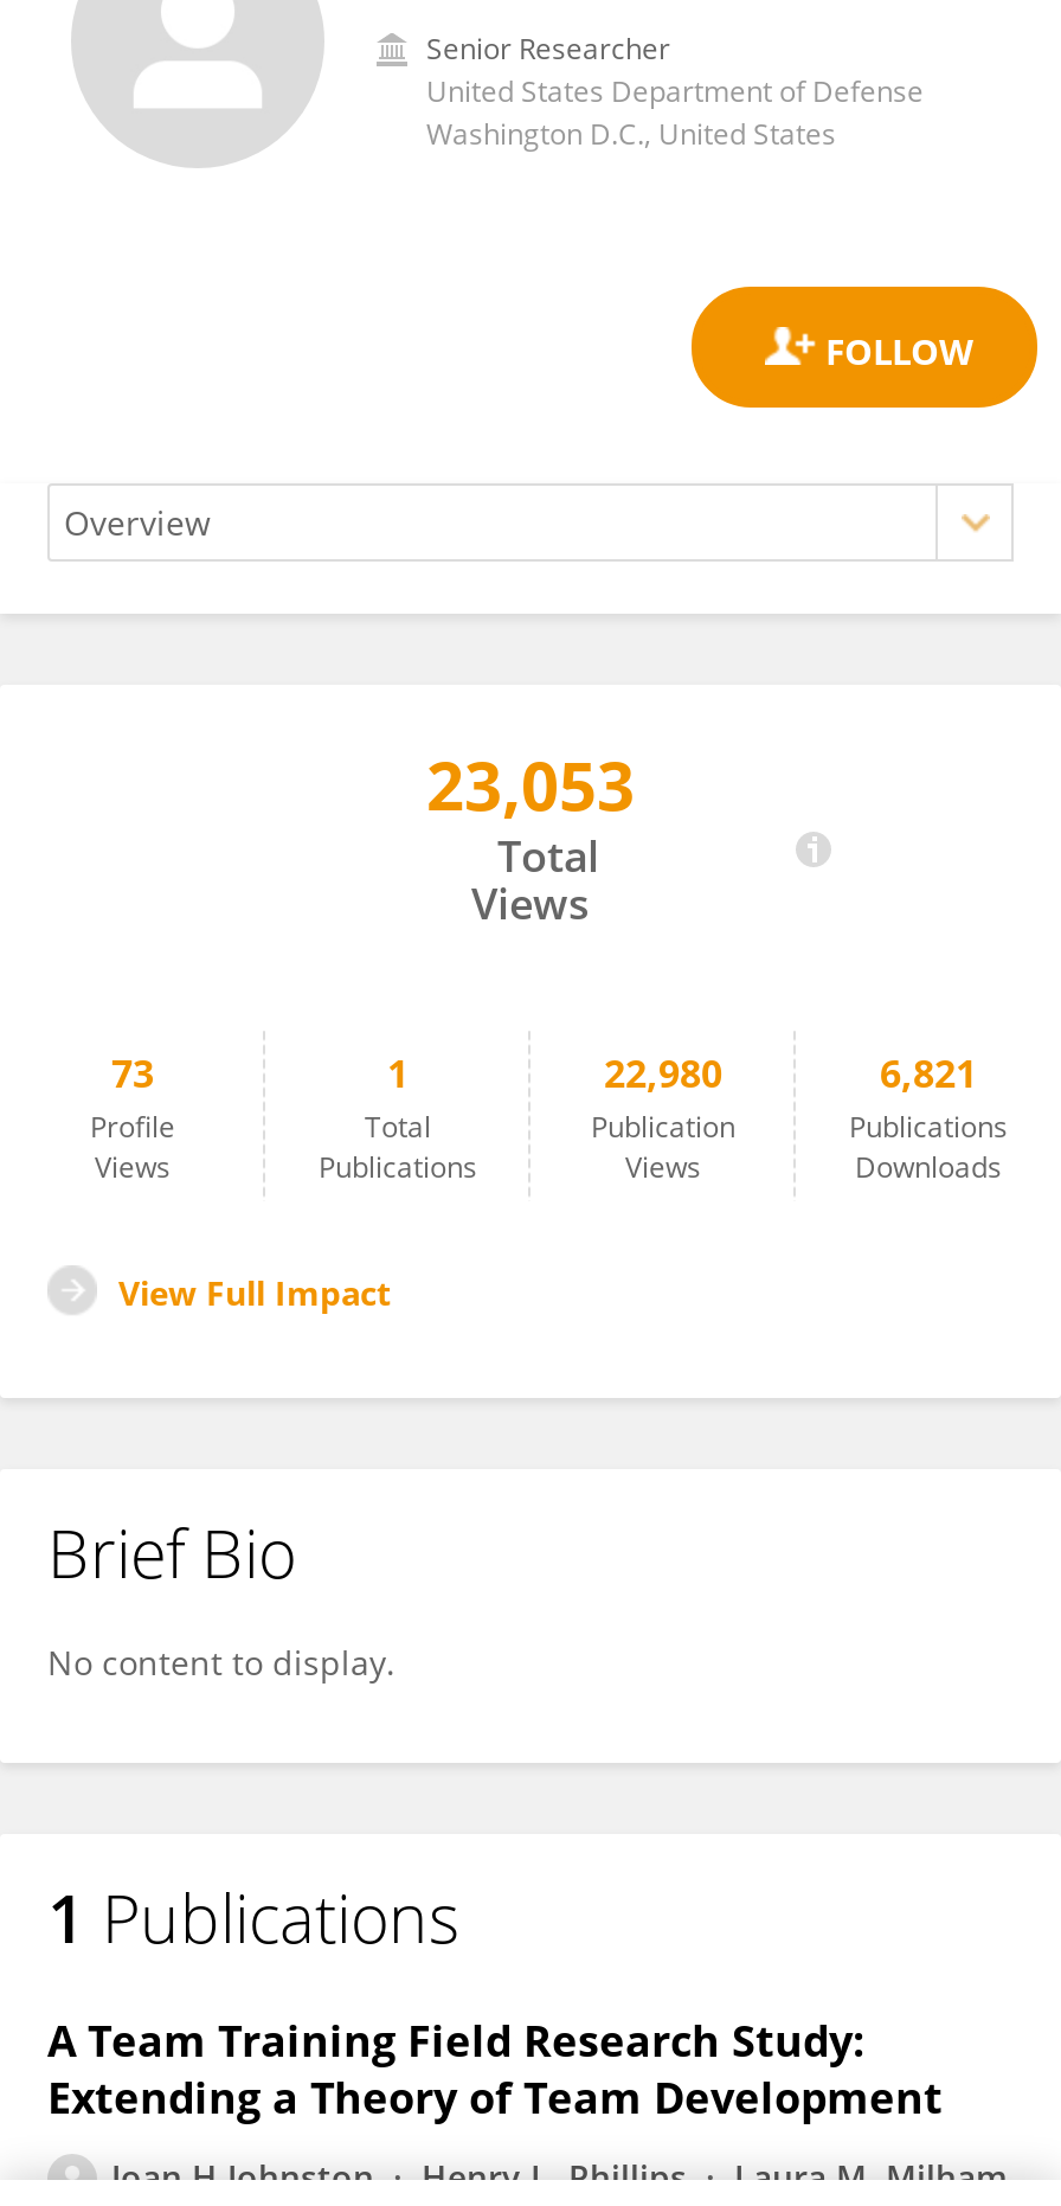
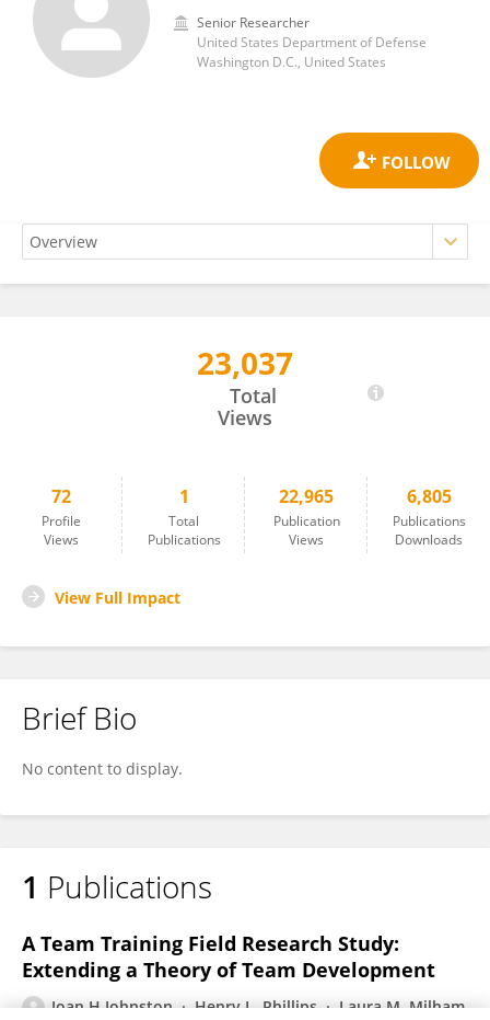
[426,739,635,829] 23,053 -> [197,342,293,383] 23,037
[111,1047,154,1099] 73 -> [51,484,71,508] 72
[604,1047,722,1099] 22,980 -> [279,484,334,508] 22,965
[880,1047,977,1099] 6,821 -> [406,484,451,508] 6,805

